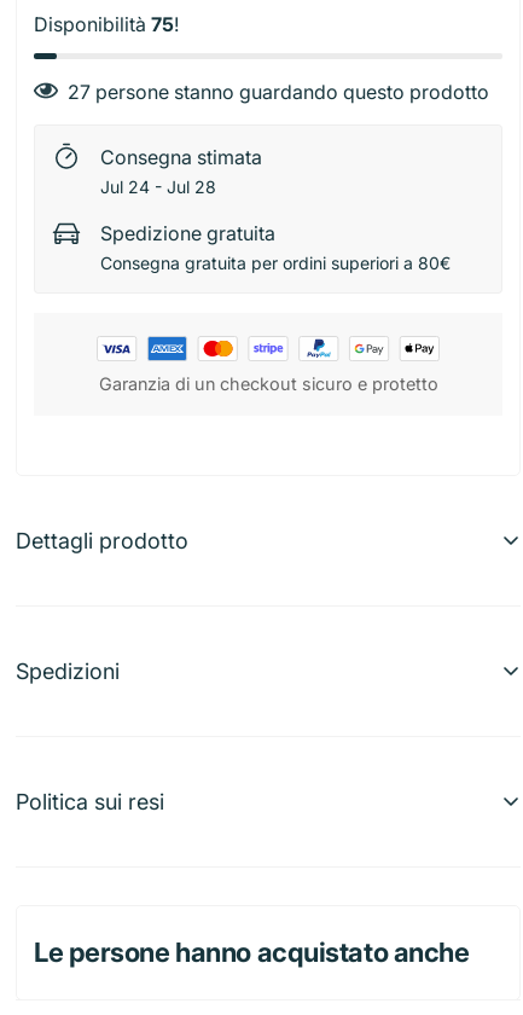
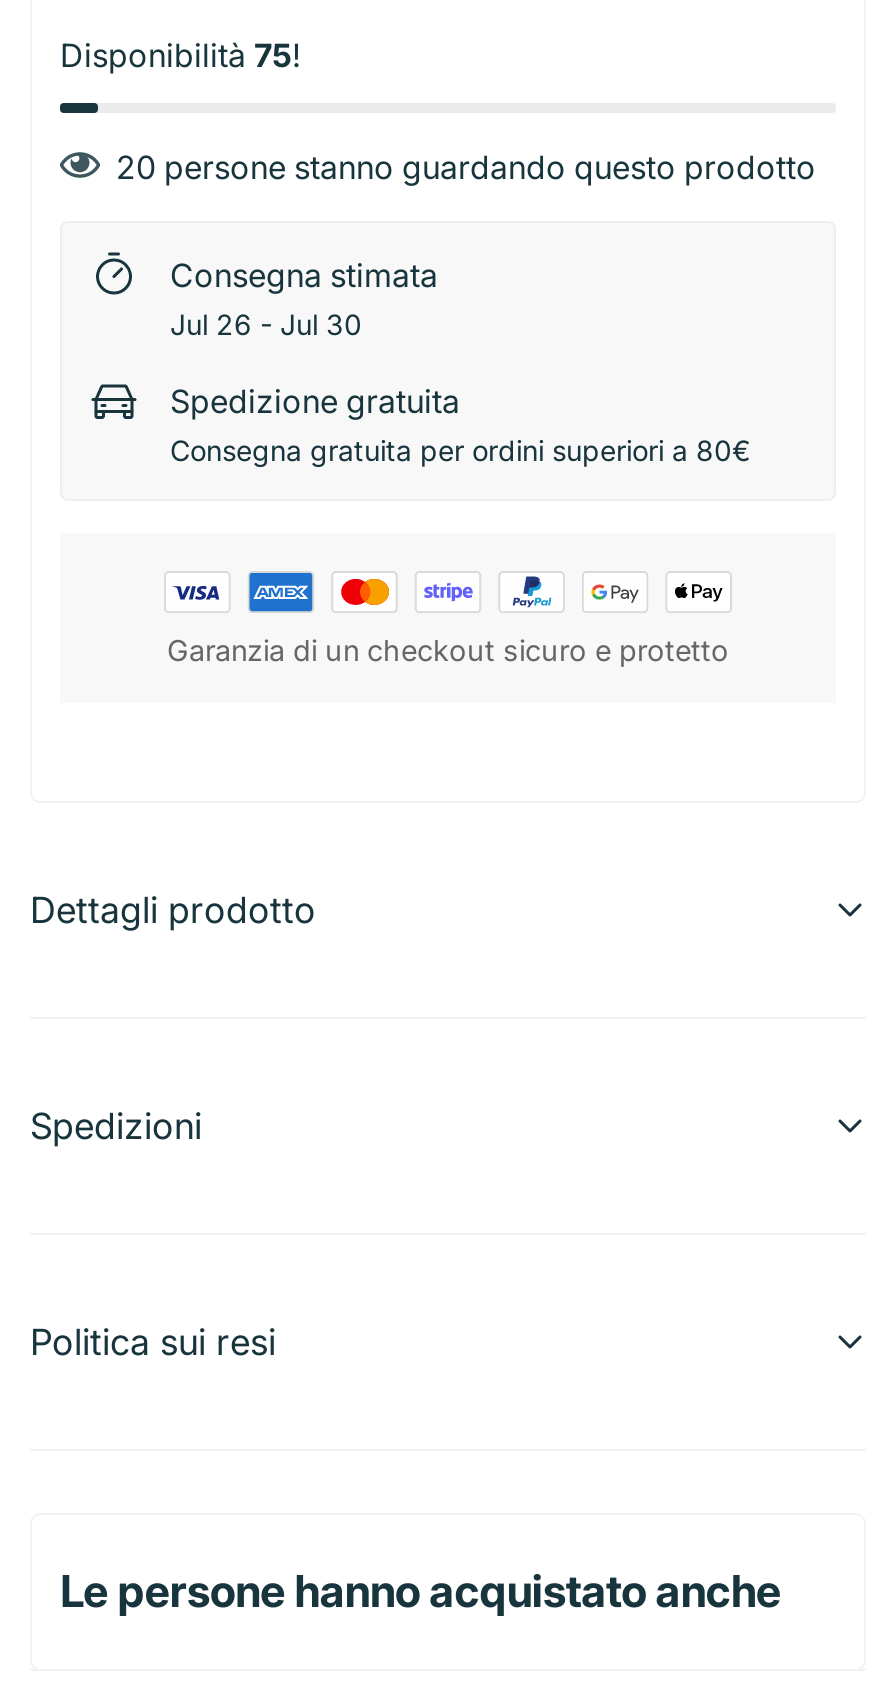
[68,79,489,103] 27 persone stanno guardando questo prodotto -> [116,146,816,186] 20 persone stanno guardando questo prodotto
[100,176,216,196] Jul 24 - Jul 28 -> [170,306,362,340] Jul 26 - Jul 30

